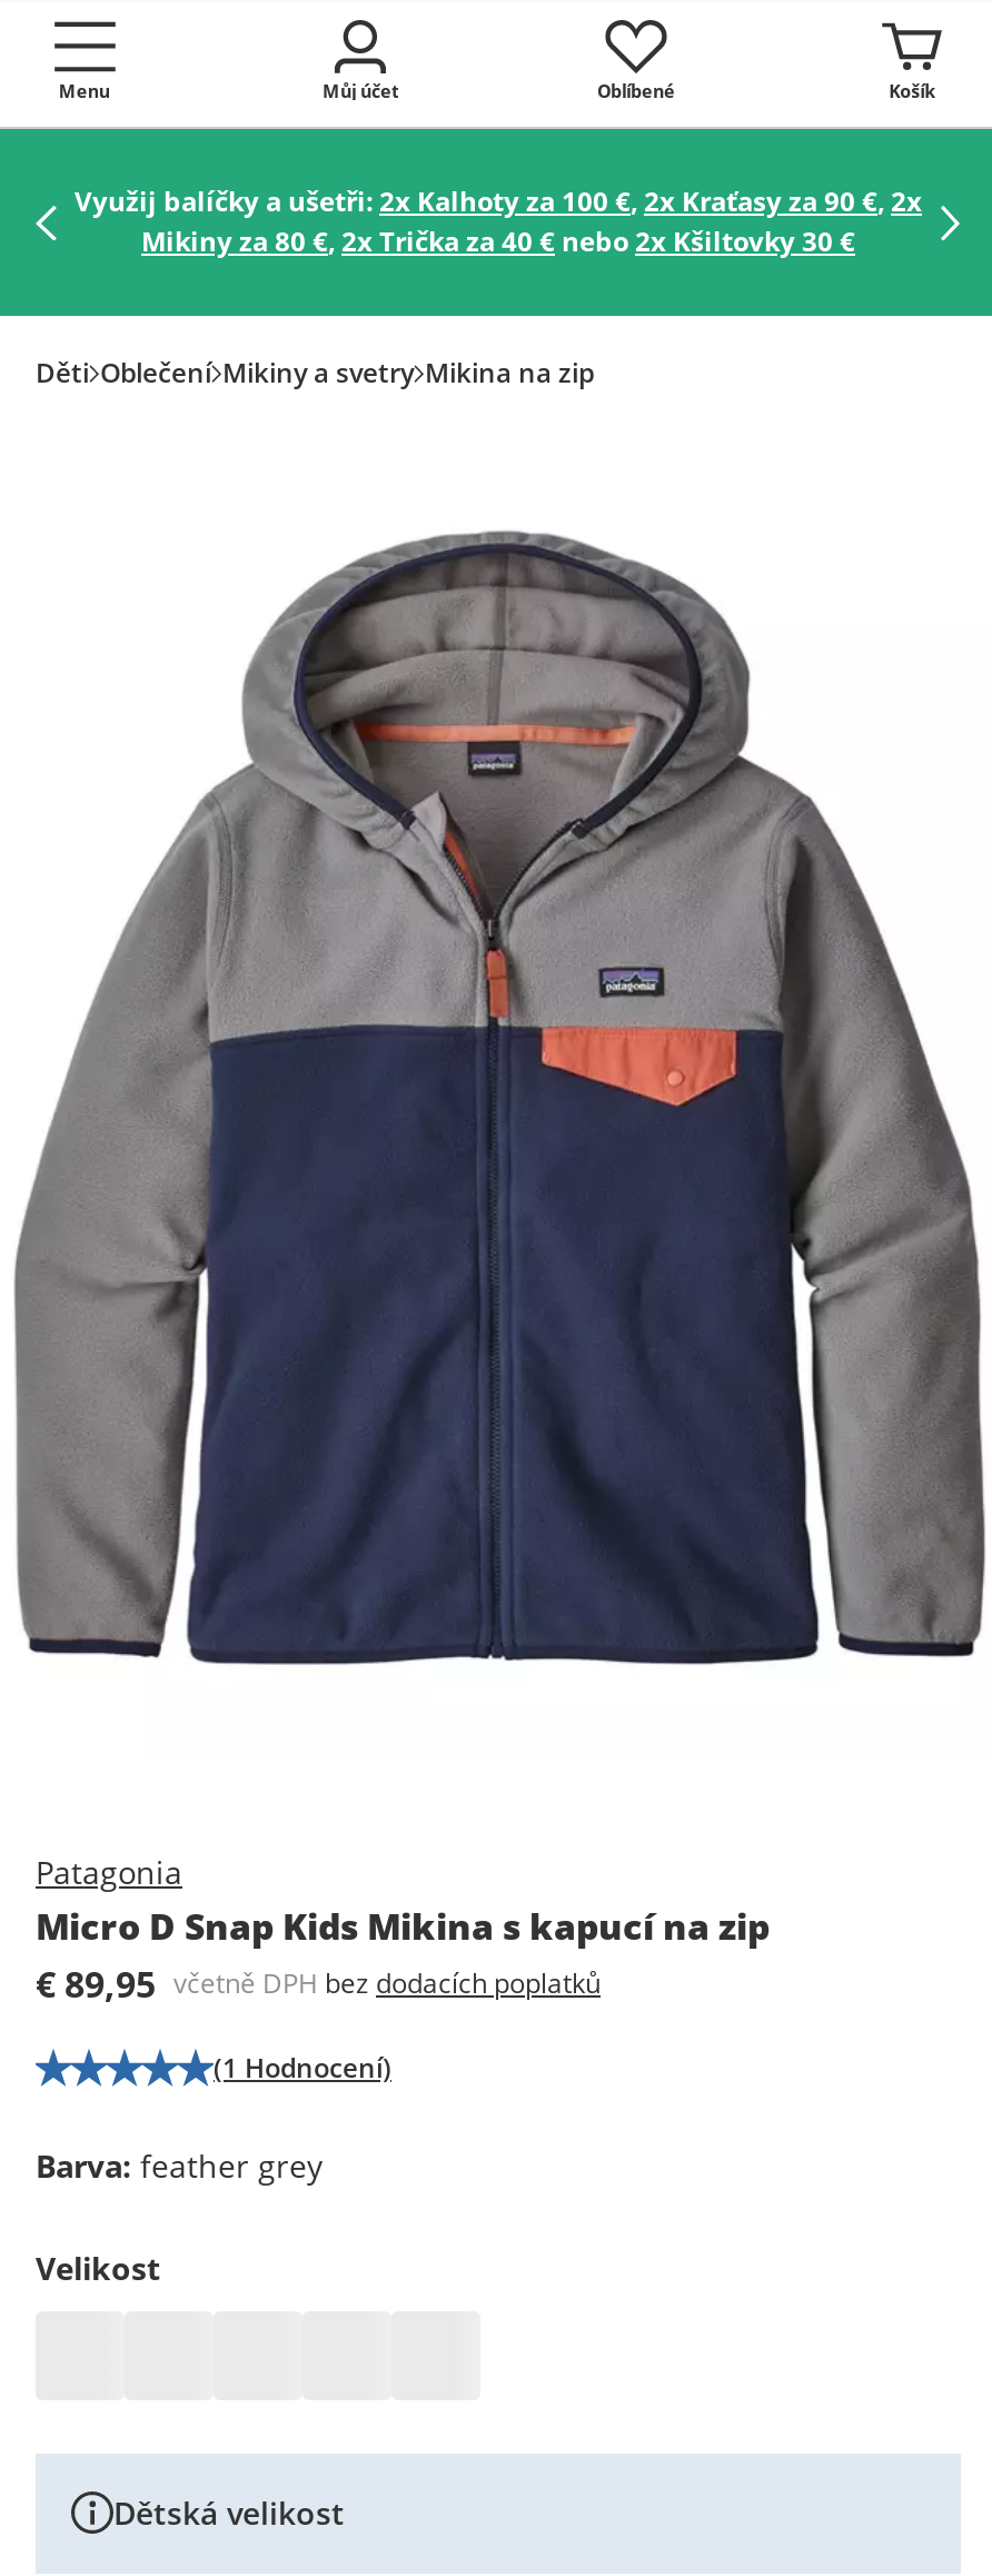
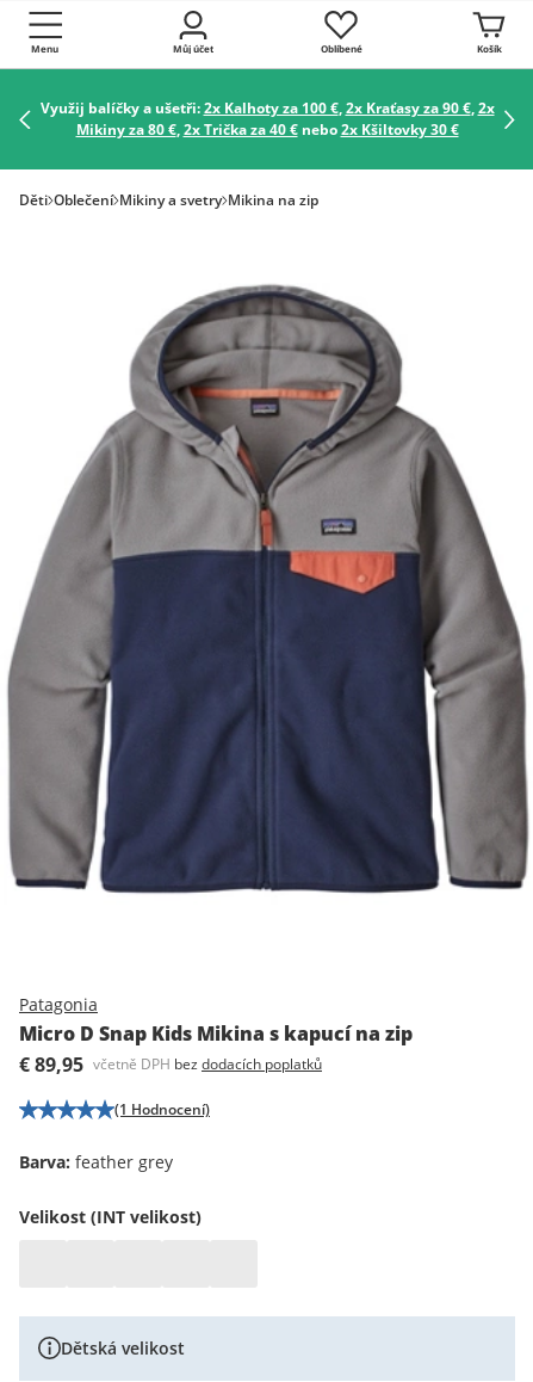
[36,2247,160,2289] Velikost -> [19,1205,202,1228] Velikost (INT velikost)

